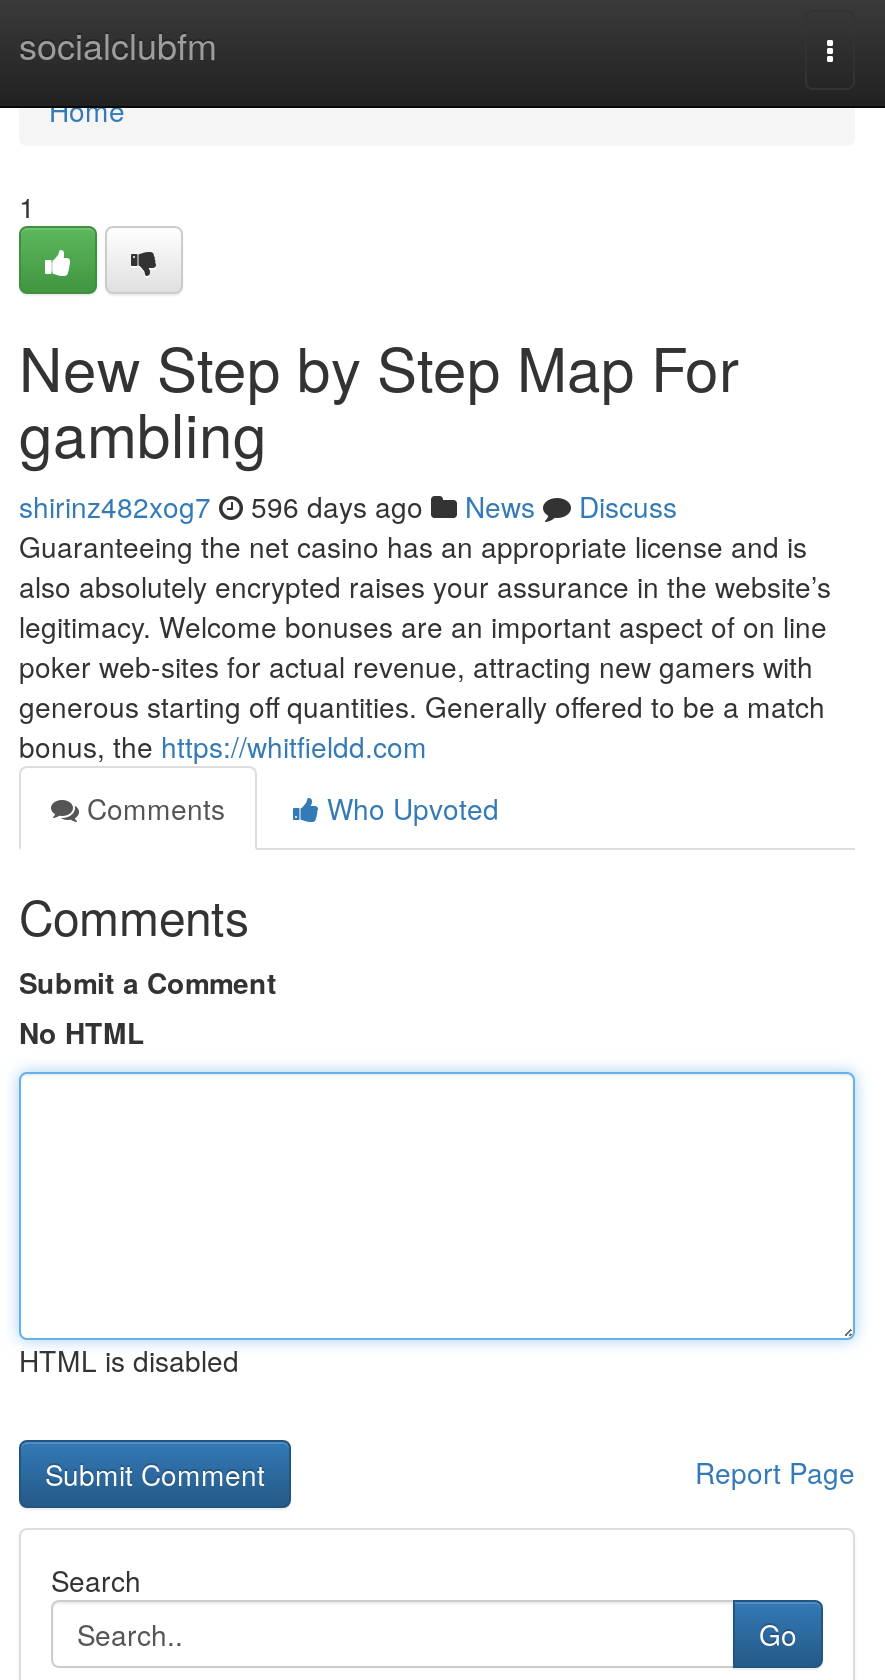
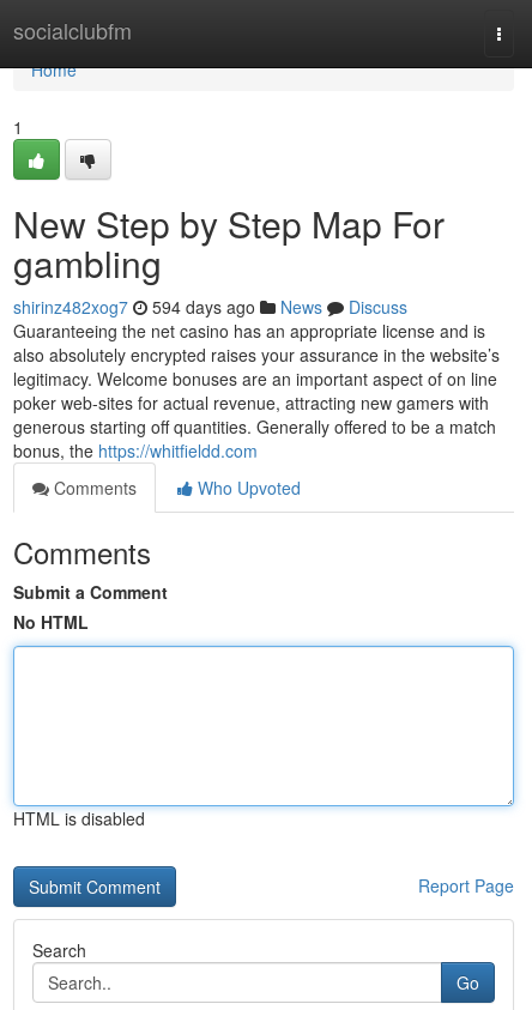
[19,486,677,526] shirinz482xog7 596 days ago News Discuss -> [13,295,407,319] shirinz482xog7 594 days ago News Discuss

